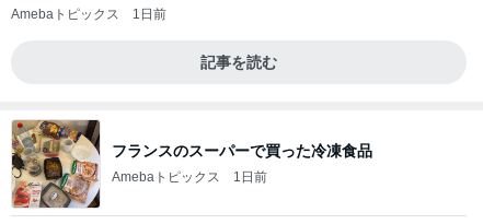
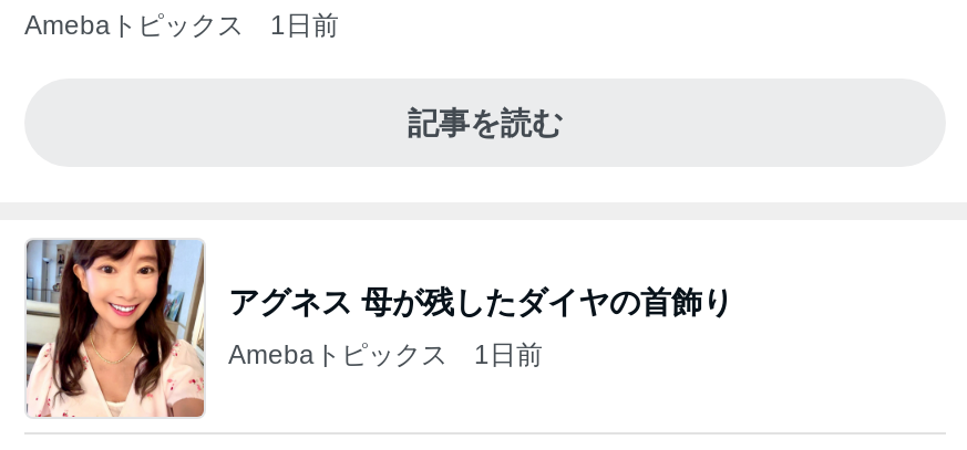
[11,119,372,209] [image] | フランスのスーパーで買った冷凍食品 -> [24,238,733,419] [image] | アグネス 母が残したダイヤの首飾り

